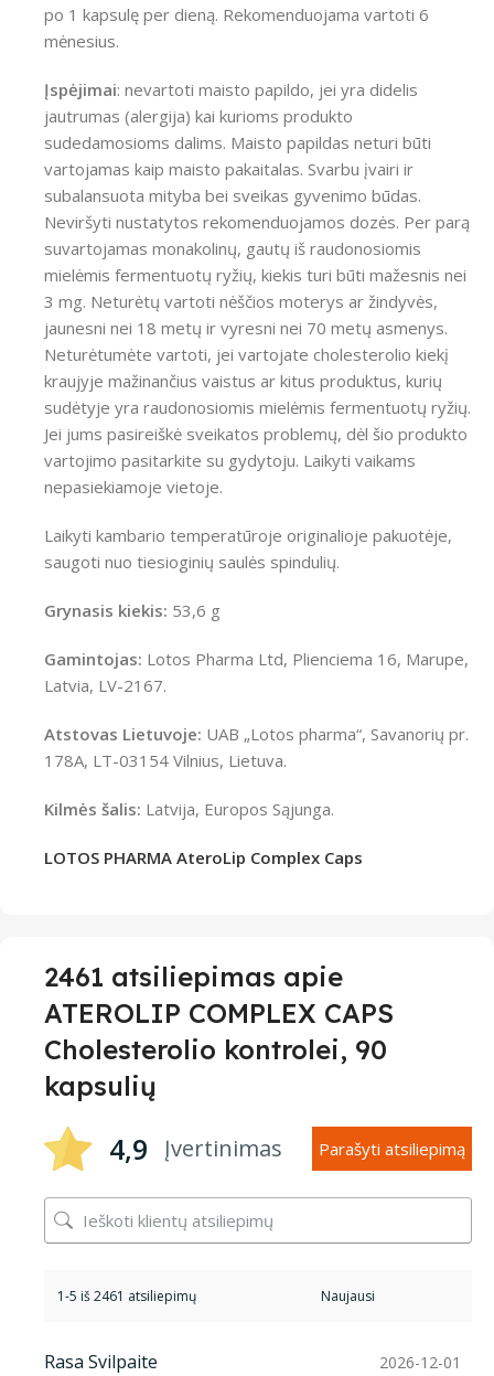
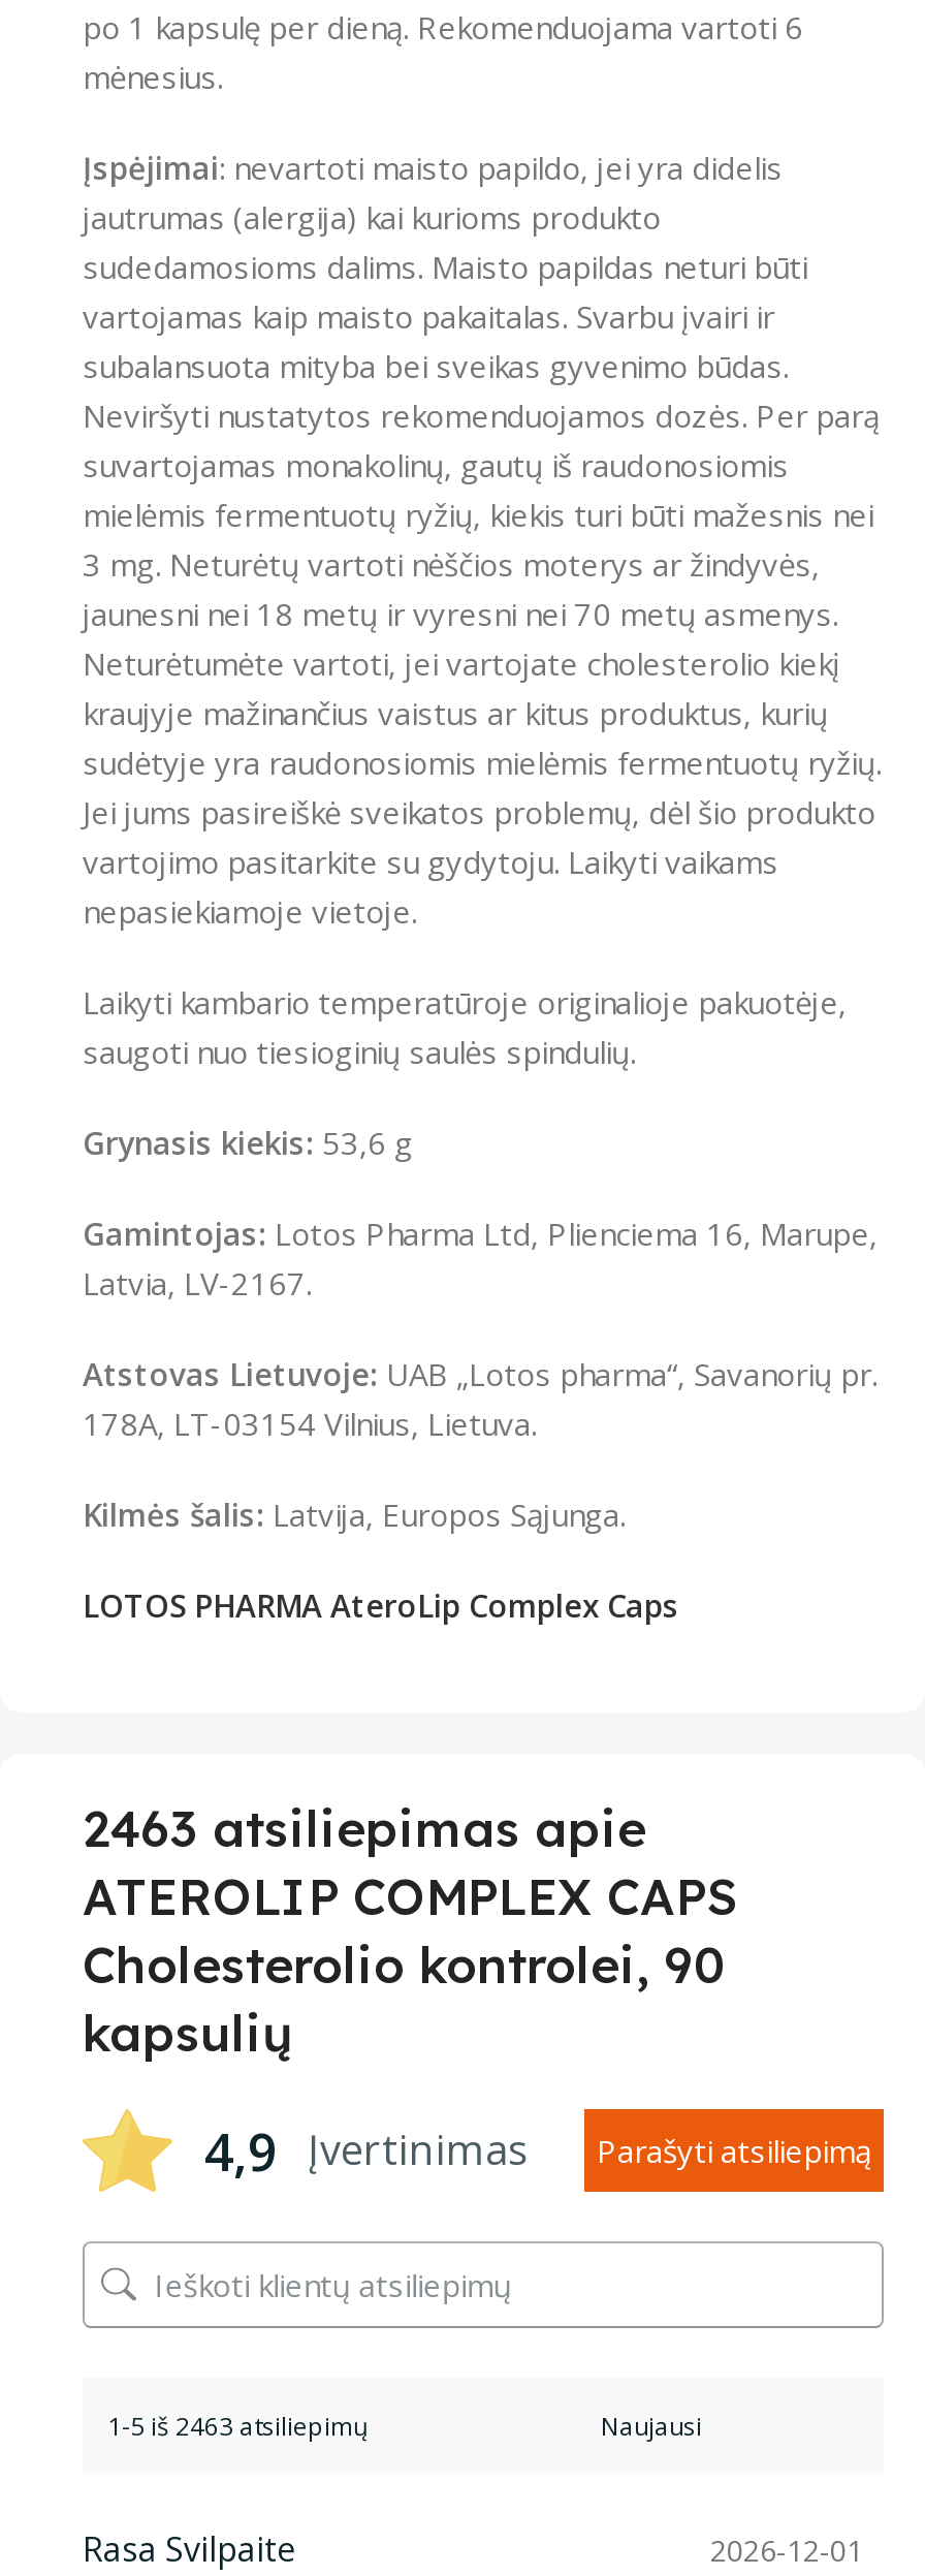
[44,960,343,993] 2461 atsiliepimas apie -> [83,1797,646,1859] 2463 atsiliepimas apie
[57,1286,196,1305] 1-5 iš 2461 atsiliepimų -> [107,2408,368,2443] 1-5 iš 2463 atsiliepimų

